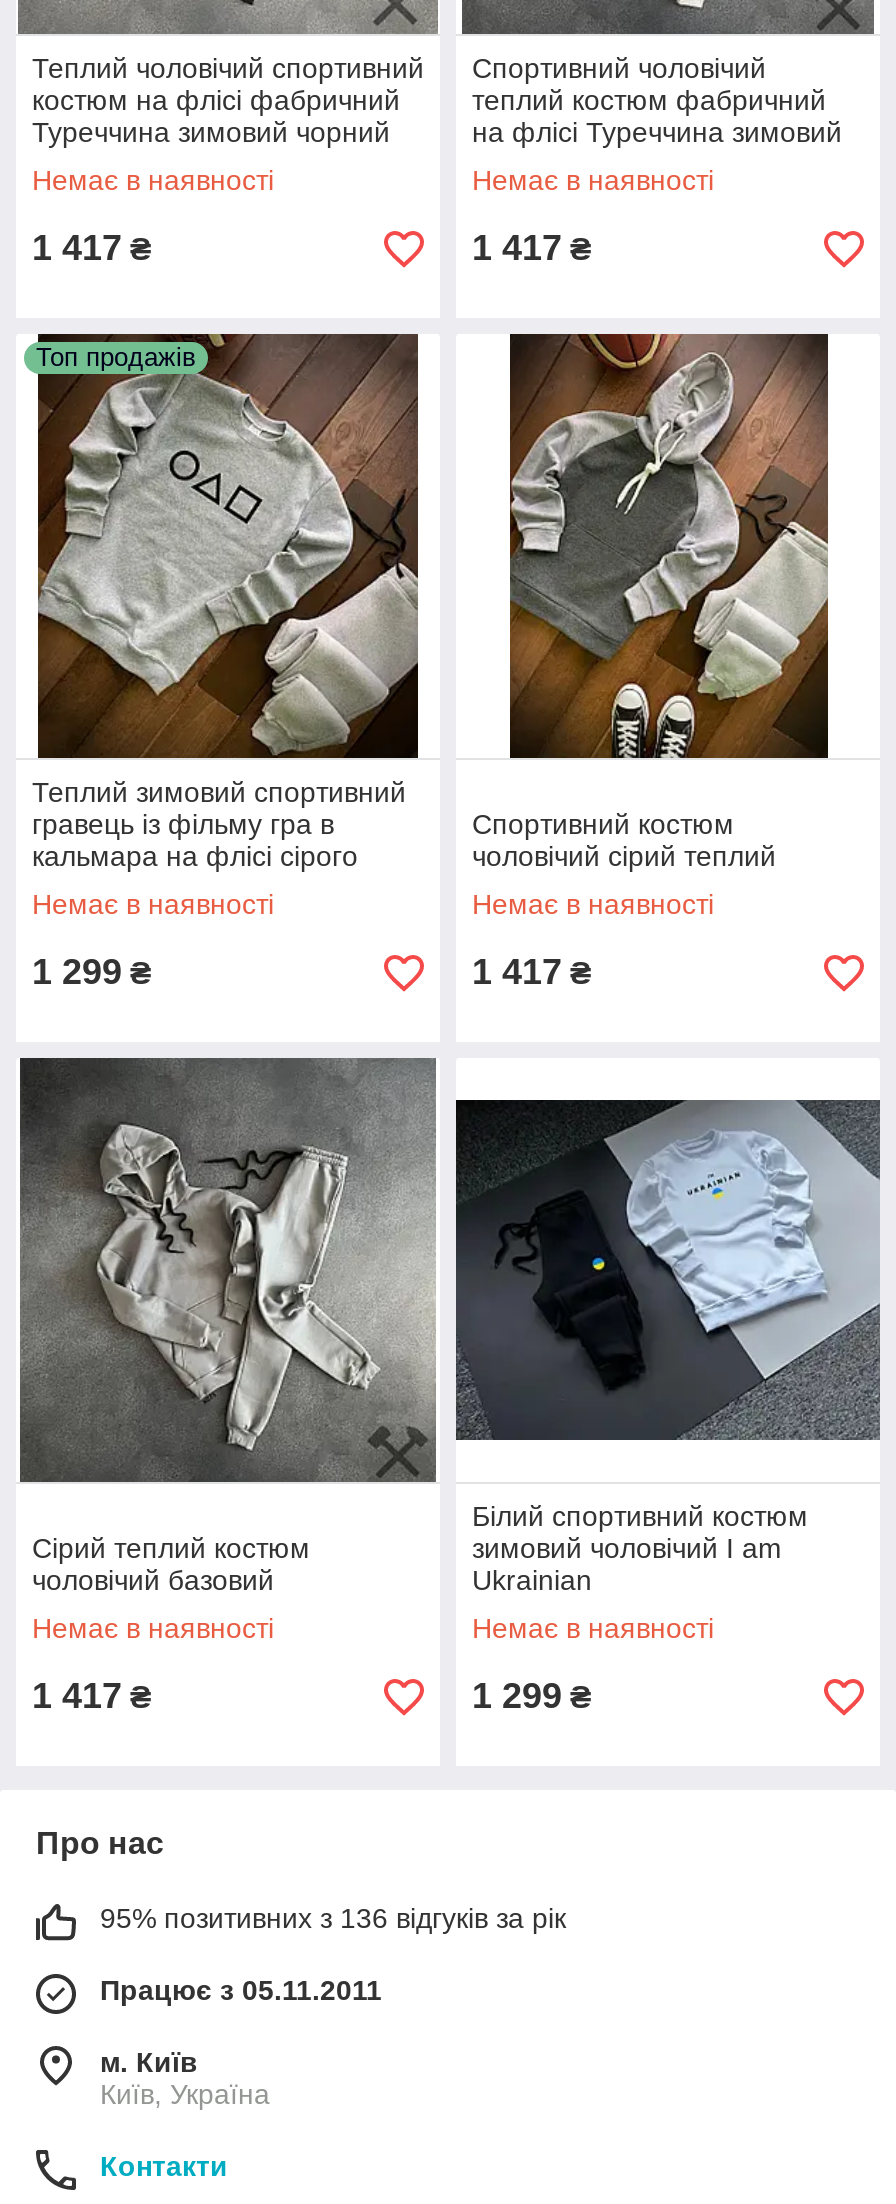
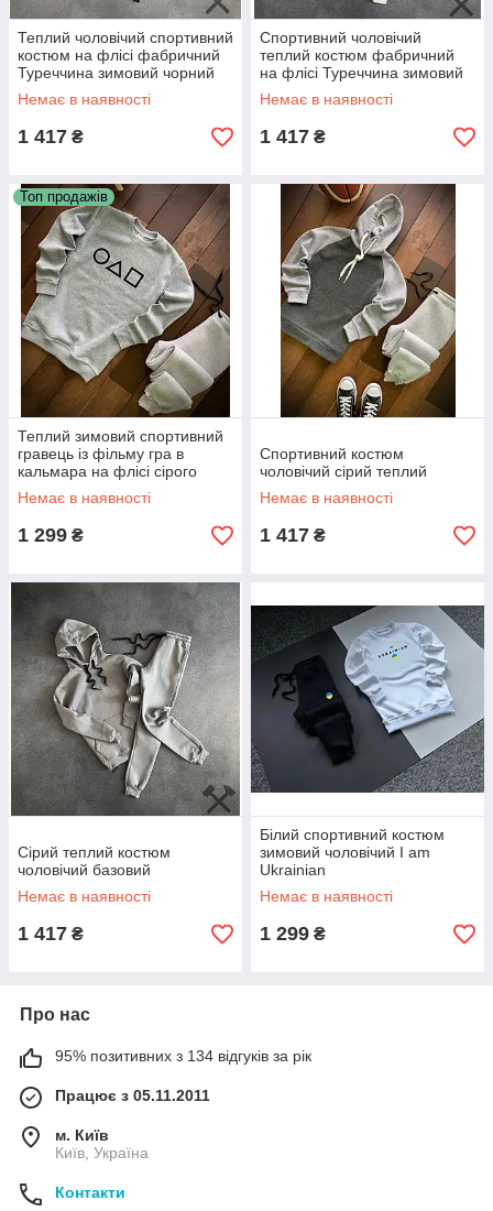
[100,1902,566,1934] 95% позитивних з 136 відгуків за рік -> [55,1047,311,1065] 95% позитивних з 134 відгуків за рік

